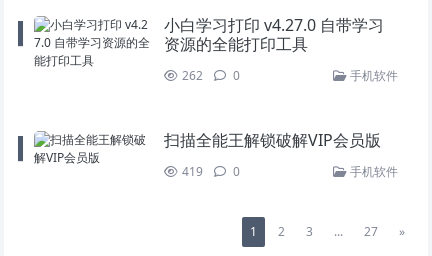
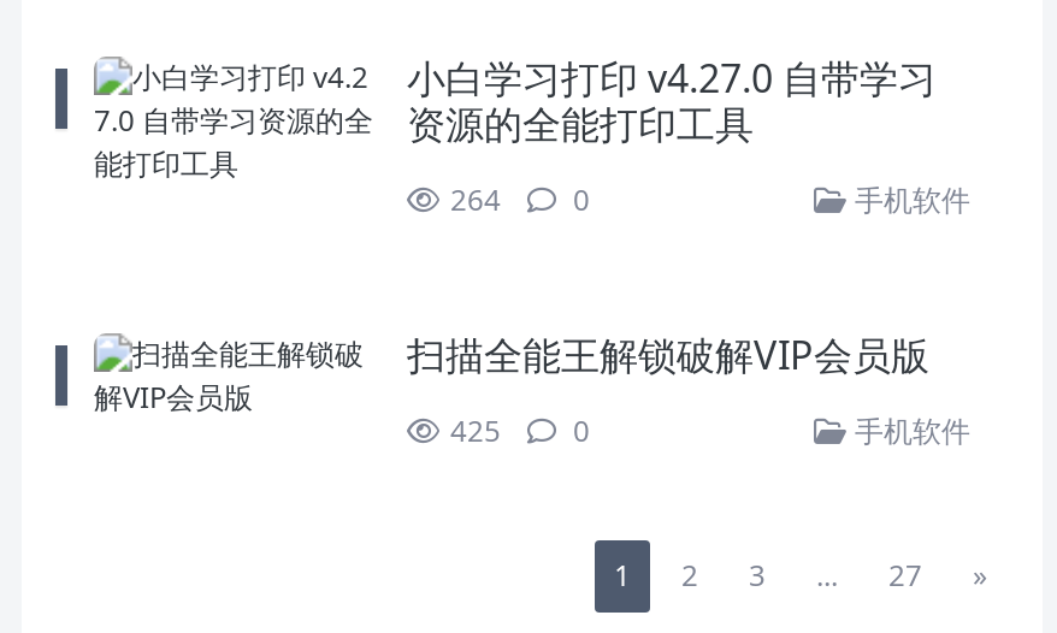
[182,67,240,84] 262 0 -> [450,179,590,220] 264 0
[182,163,240,180] 419 0 -> [450,410,590,451] 425 0

